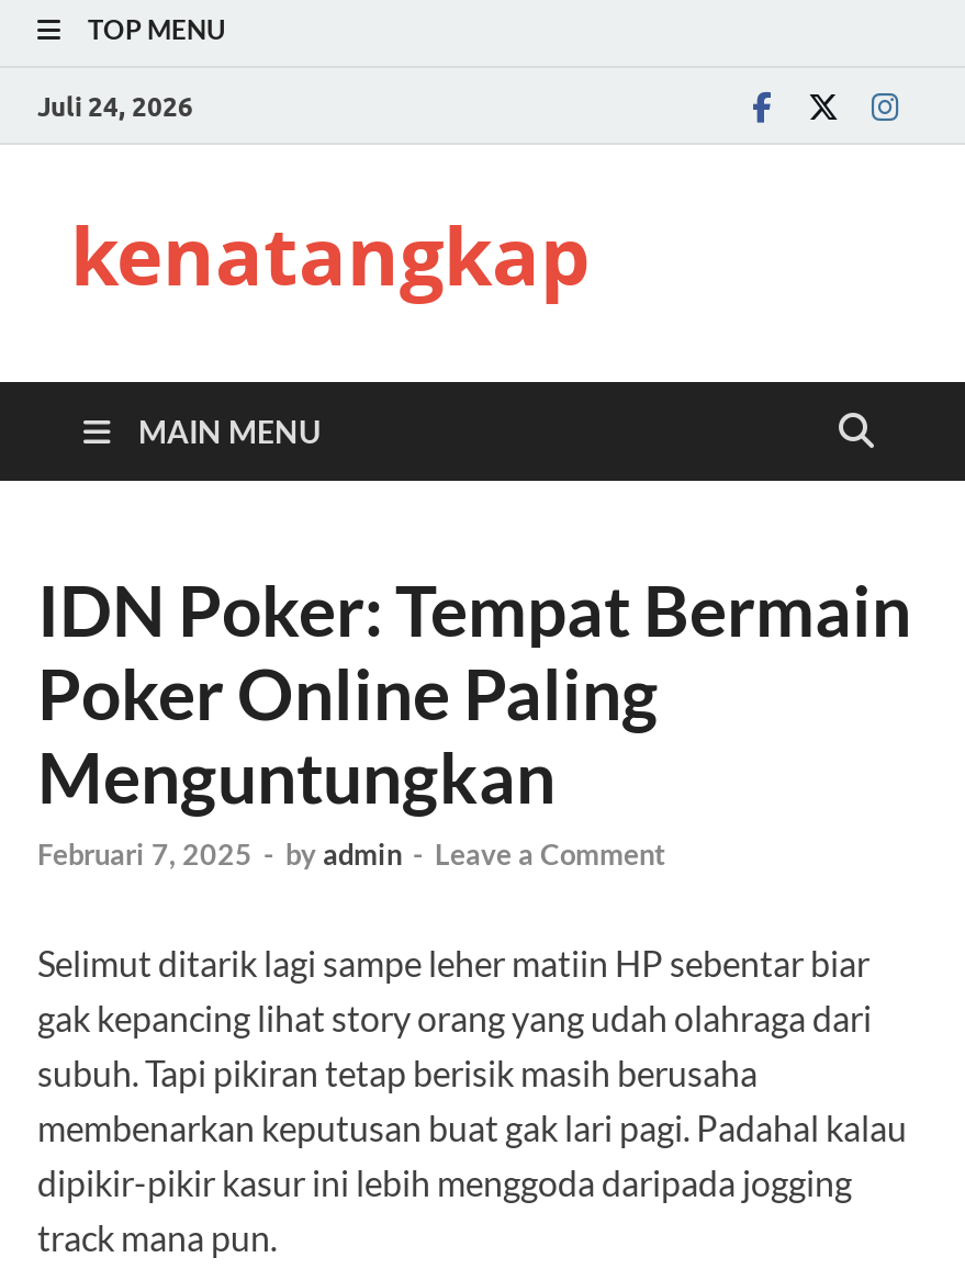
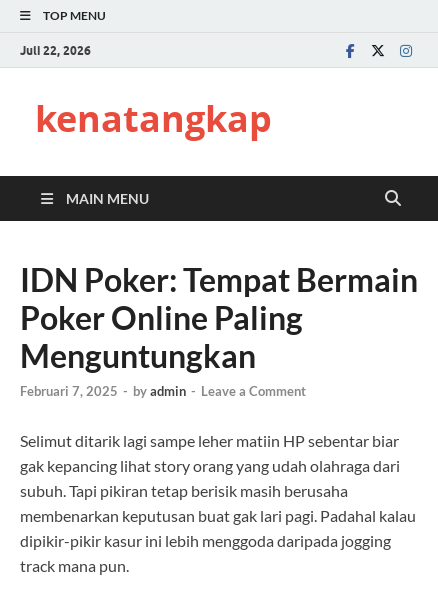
[37,89,193,122] Juli 24, 2026 -> [20,42,91,57] Juli 22, 2026

